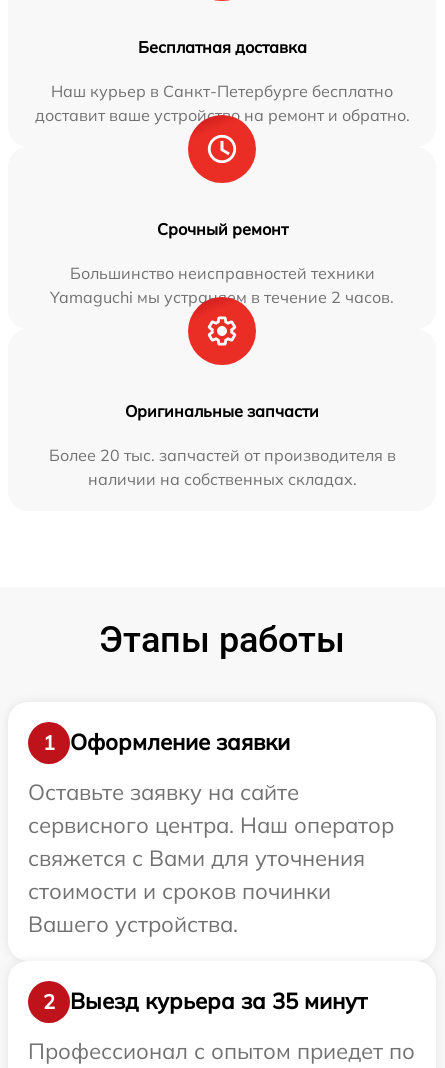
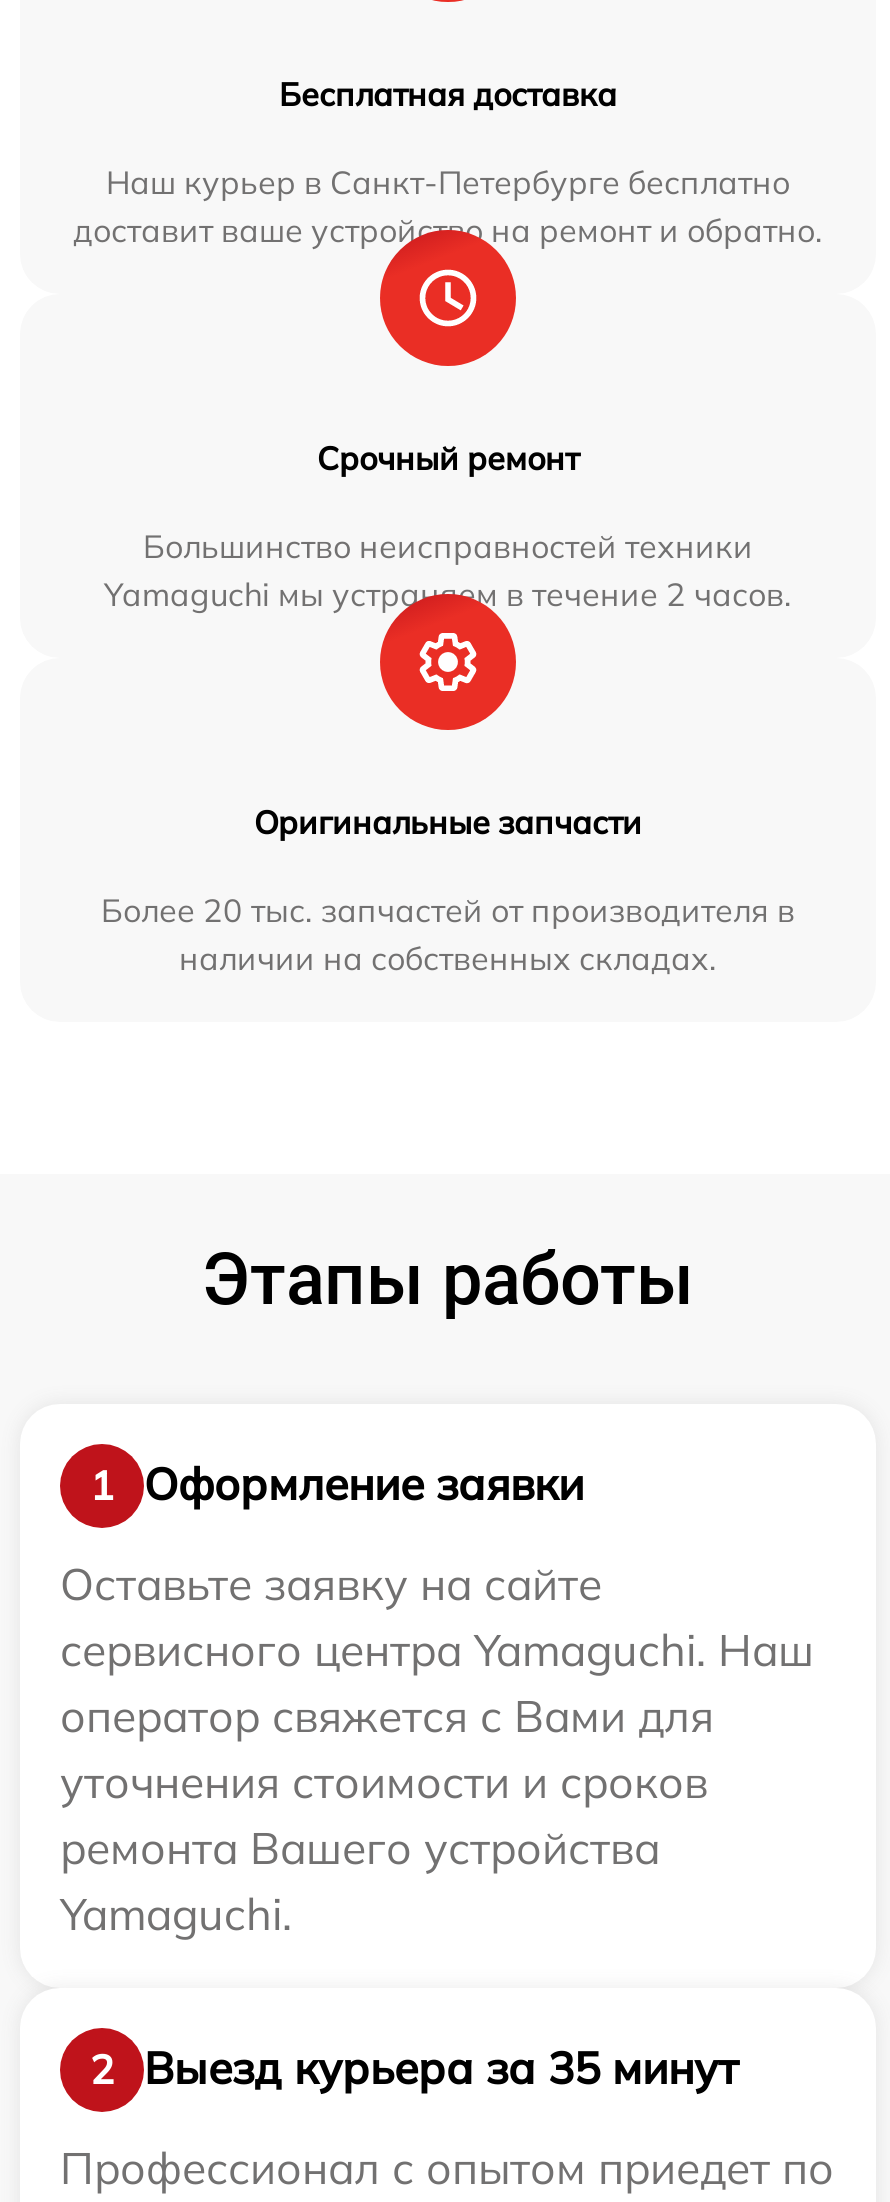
[28,811,394,938] сервисного центра. Наш оператор | свяжется с Вами для уточнения | стоимости и сроков починки | Вашего устройства. -> [60,1621,814,1941] сервисного центра Yamaguchi. Наш | оператор свяжется с Вами для | уточнения стоимости и сроков | ремонта Вашего устройства | Yamaguchi.

